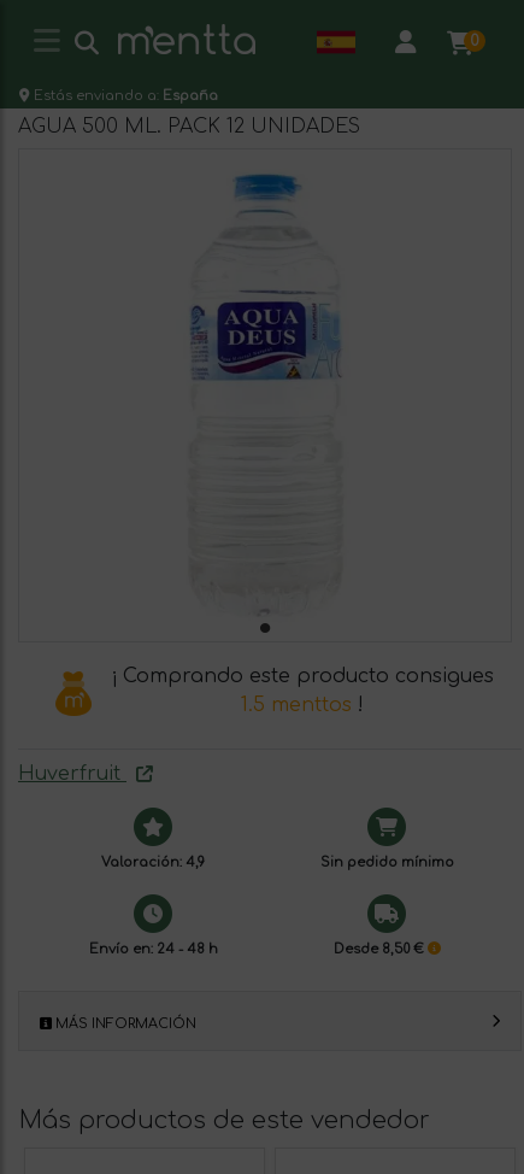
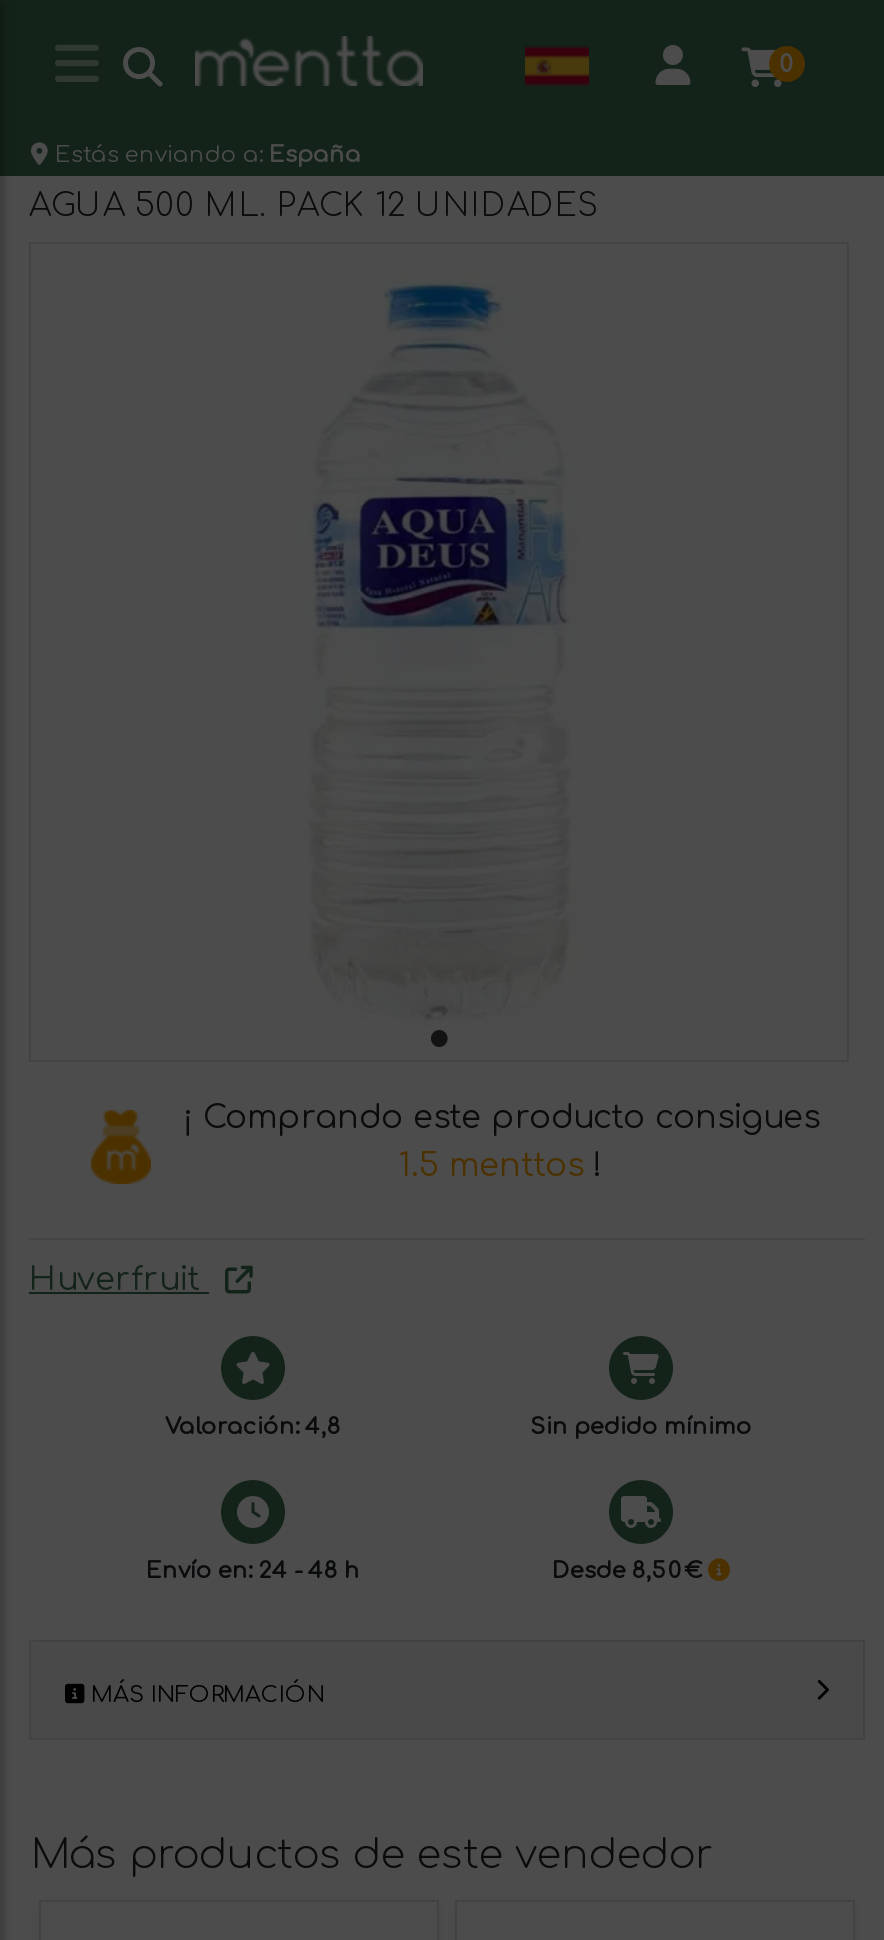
[101,855,205,870] Valoración: 4,9 -> [165,1414,341,1440] Valoración: 4,8

